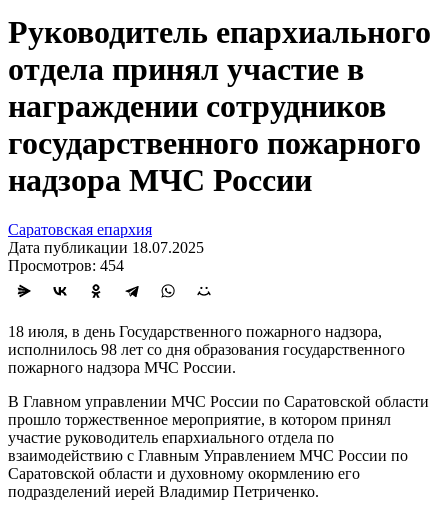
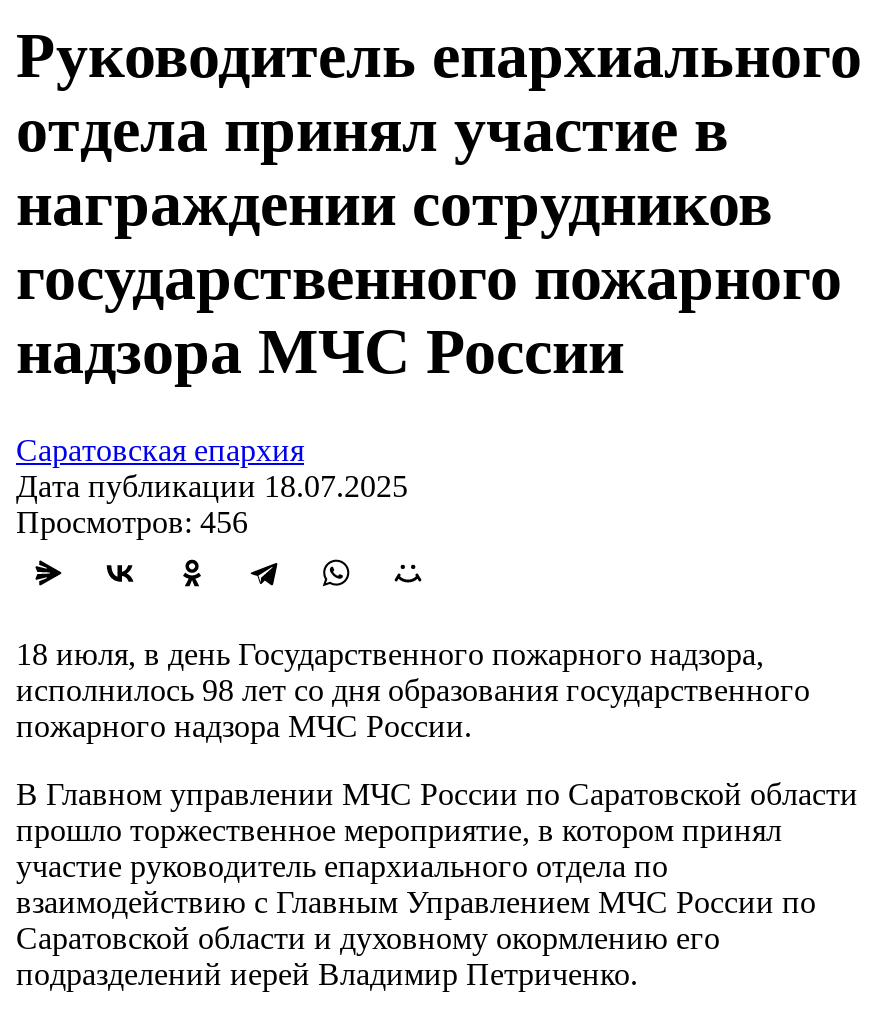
[8,257,124,274] Просмотров: 454 -> [16,505,248,539] Просмотров: 456

